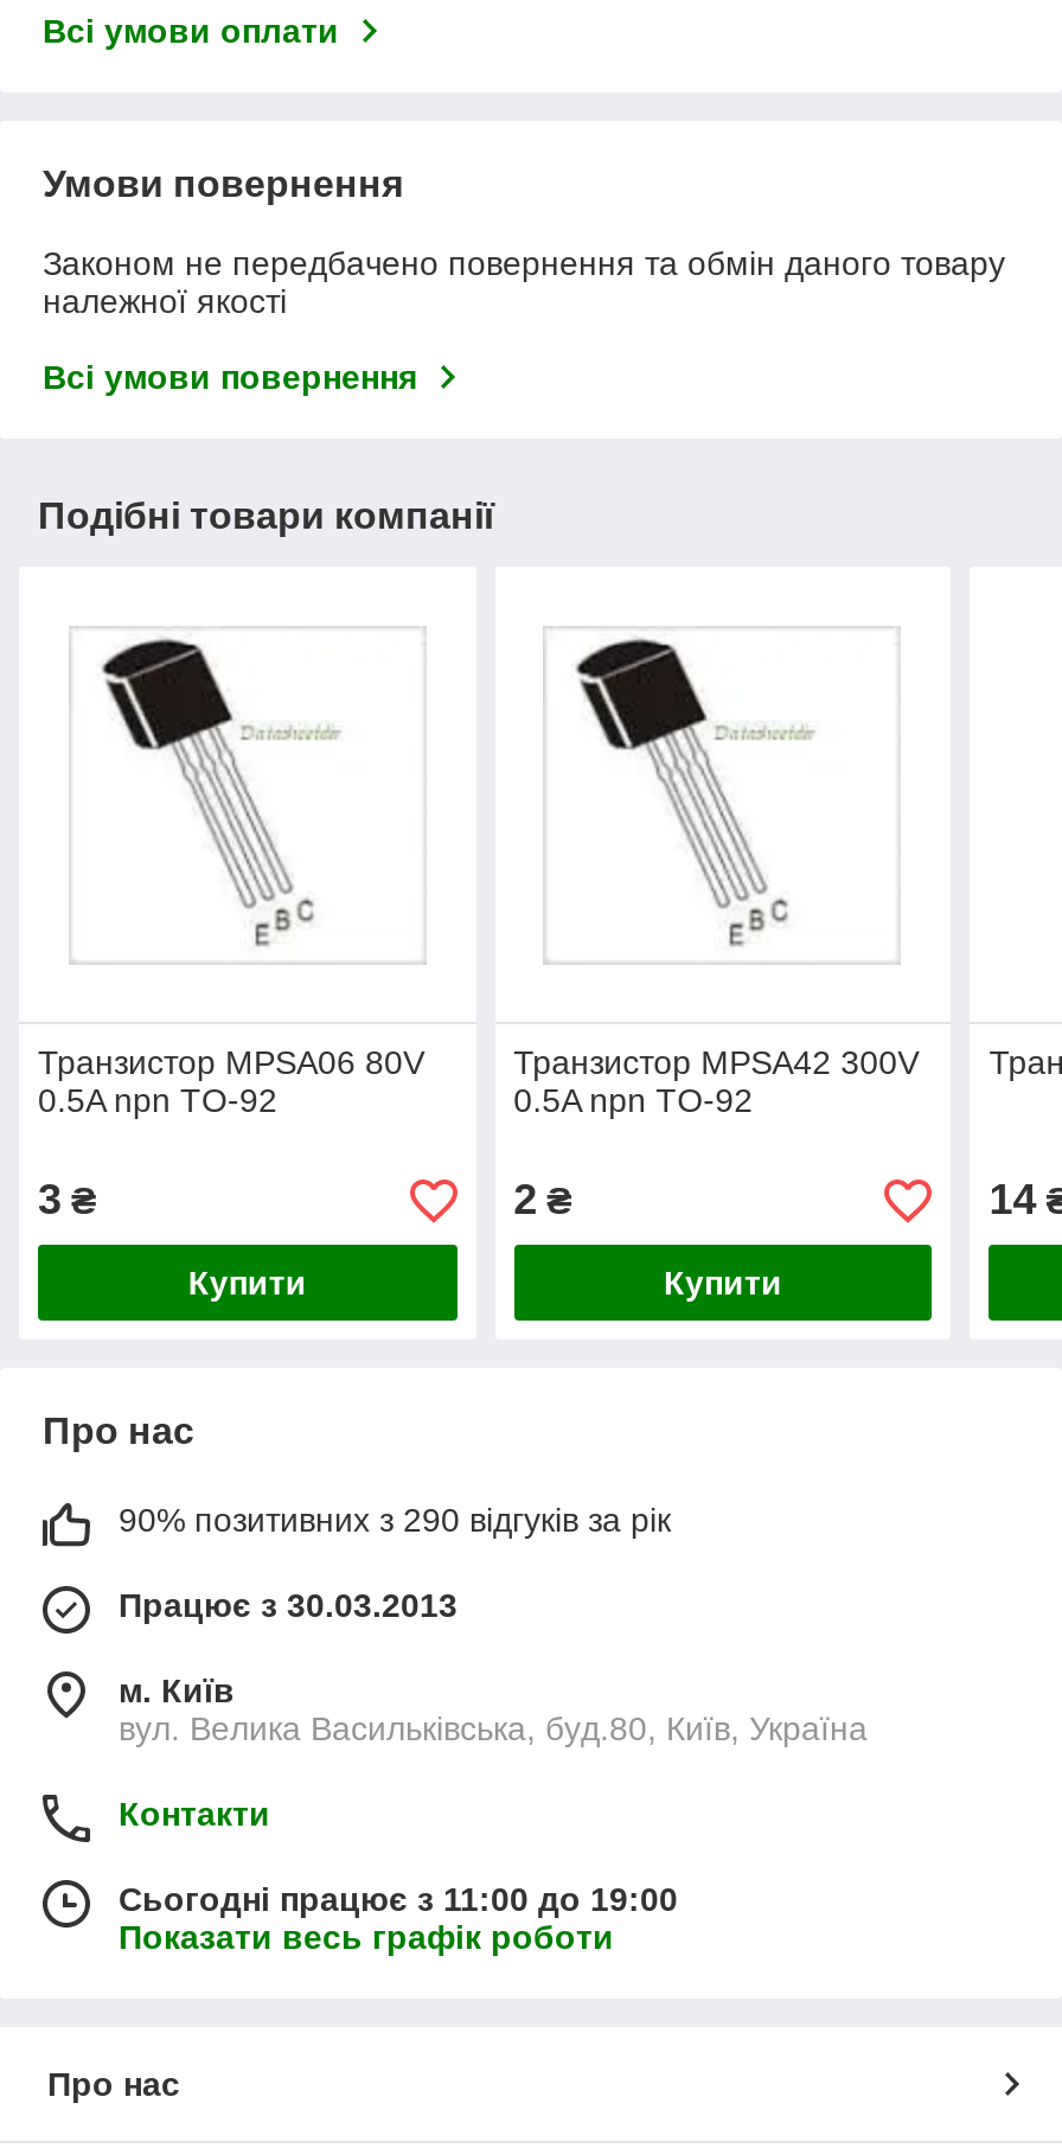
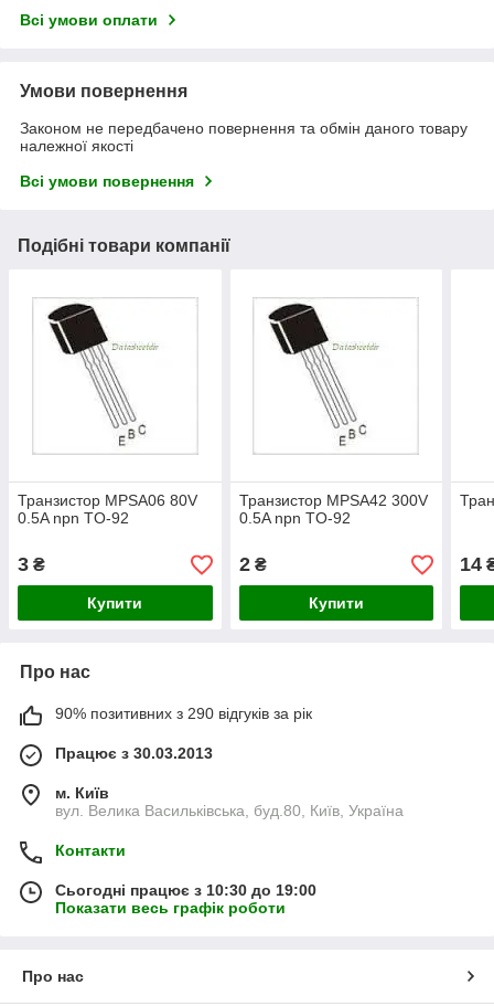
[119,1881,678,1919] Сьогодні працює з 11:00 до 19:00 -> [55,882,316,899] Сьогодні працює з 10:30 до 19:00

